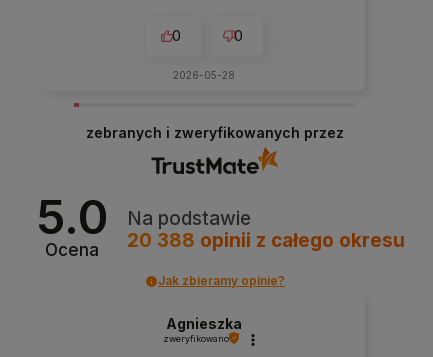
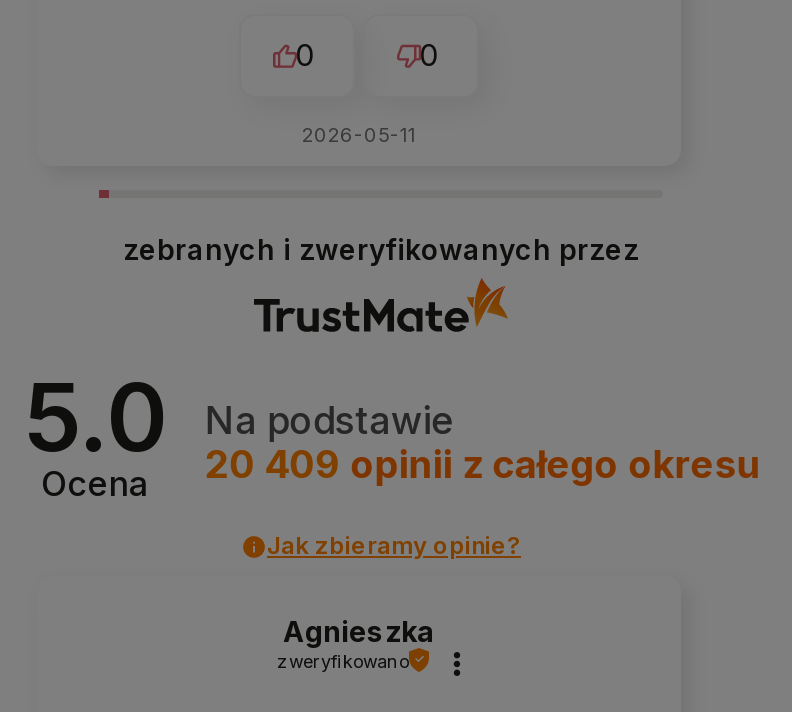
[173,69,235,81] 2026-05-28 -> [302,123,416,147] 2026-05-11
[127,229,405,252] 20 388 opinii z całego okresu -> [205,442,761,488] 20 409 opinii z całego okresu

